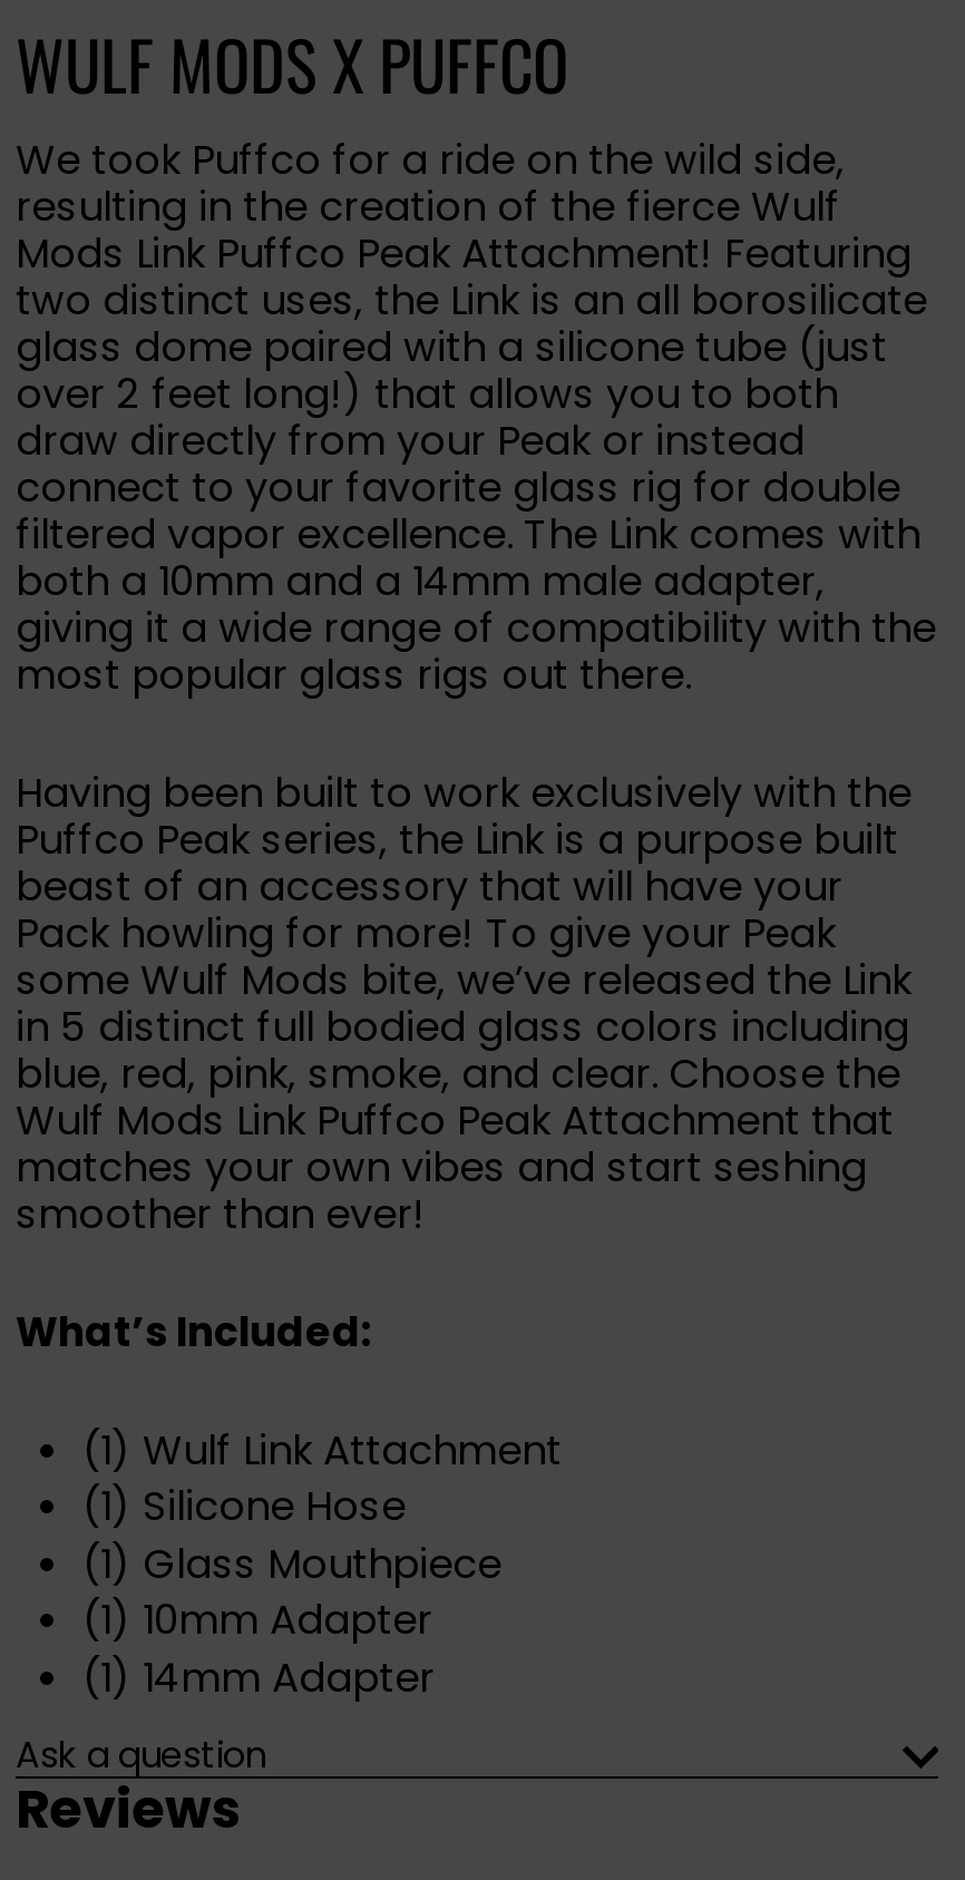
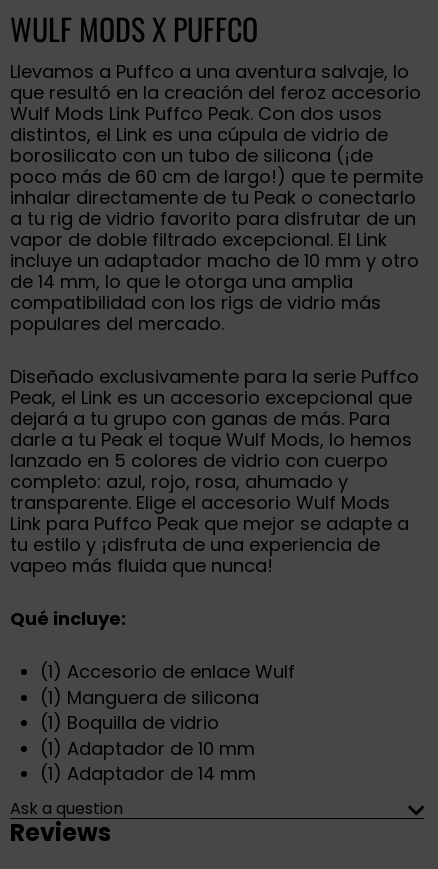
[16,131,936,701] We took Puffco for a ride on the wild side, | resulting in the creation of the fierce Wulf | Mods Link Puffco Peak Attachment! Featuring | two distinct uses, the Link is an all borosilicate | glass dome paired with a silicone tube (just | over 2 feet long!) that allows you to both | draw directly from your Peak or instead | connect to your favorite glass rig for double | filtered vapor excellence. The Link comes with | both a 10mm and a 14mm male adapter, | giving it a wide range of compatibility with the | most popular glass rigs out there. -> [10,59,423,336] Llevamos a Puffco a una aventura salvaje, lo | que resultó en la creación del feroz accesorio | Wulf Mods Link Puffco Peak. Con dos usos | distintos, el Link es una cúpula de vidrio de | borosilicato con un tubo de silicona (¡de | poco más de 60 cm de largo!) que te permite | inhalar directamente de tu Peak o conectarlo | a tu rig de vidrio favorito para disfrutar de un | vapor de doble filtrado excepcional. El Link | incluye un adaptador macho de 10 mm y otro | de 14 mm, lo que le otorga una amplia | compatibilidad con los rigs de vidrio más | populares del mercado.
[16,764,912,1241] Having been built to work exclusively with the | Puffco Peak series, the Link is a purpose built | beast of an accessory that will have your | Pack howling for more! To give your Peak | some Wulf Mods bite, we’ve released the Link | in 5 distinct full bodied glass colors including | blue, red, pink, smoke, and clear. Choose the | Wulf Mods Link Puffco Peak Attachment that | matches your own vibes and start seshing | smoother than ever! -> [10,364,419,578] Diseñado exclusivamente para la serie Puffco | Peak, el Link es un accesorio excepcional que | dejará a tu grupo con ganas de más. Para | darle a tu Peak el toque Wulf Mods, lo hemos | lanzado en 5 colores de vidrio con cuerpo | completo: azul, rojo, rosa, ahumado y | transparente. Elige el accesorio Wulf Mods | Link para Puffco Peak que mejor se adapte a | tu estilo y ¡disfruta de una experiencia de | vapeo más fluida que nunca!
[16,1303,372,1359] What’s Included: -> [10,606,126,631] Qué incluye:
[82,1421,562,1704] (1) Wulf Link Attachment | (1) Silicone Hose | (1) Glass Mouthpiece | (1) 10mm Adapter | (1) 14mm Adapter -> [40,659,295,786] (1) Accesorio de enlace Wulf | (1) Manguera de silicona | (1) Boquilla de vidrio | (1) Adaptador de 10 mm | (1) Adaptador de 14 mm

